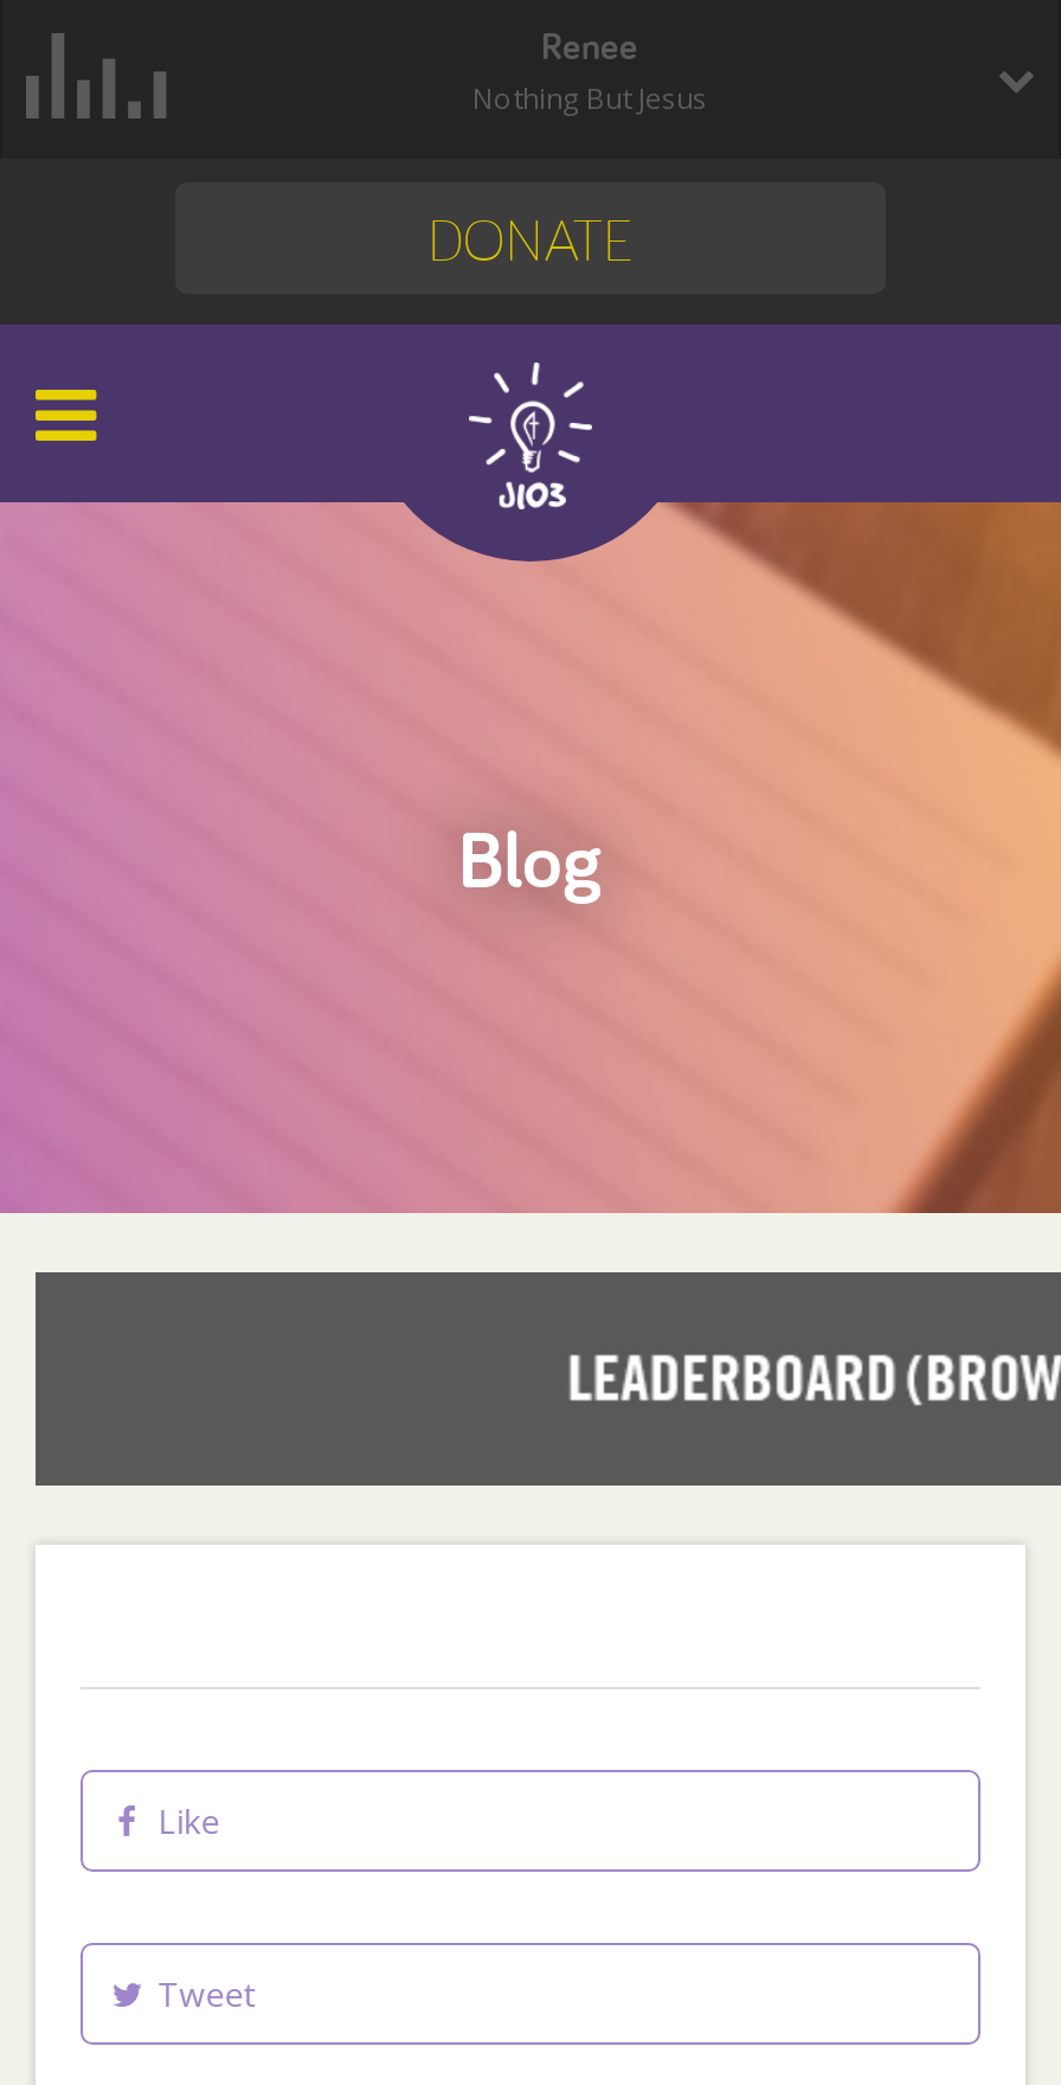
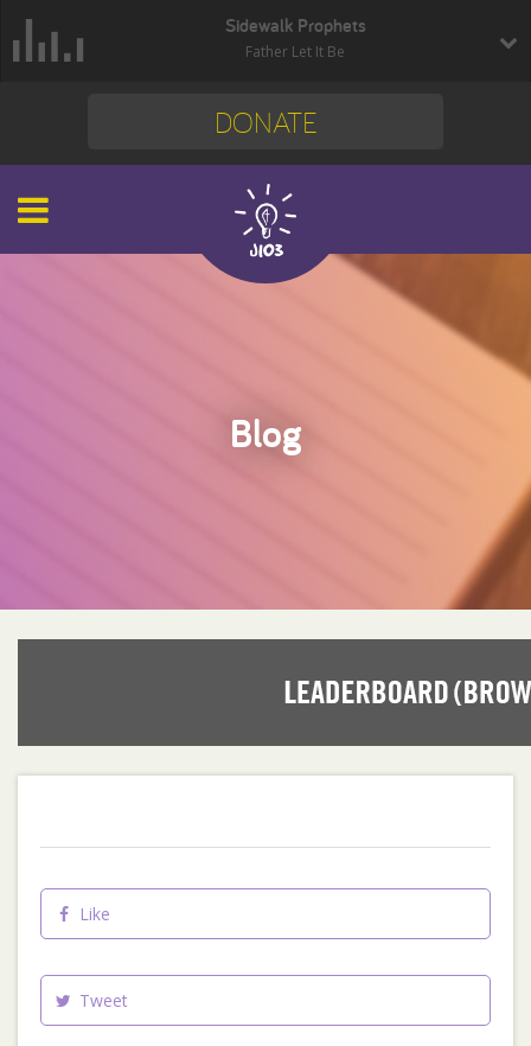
[472,21,707,118] Renee | Nothing But Jesus -> [225,13,366,62] Sidewalk Prophets | Father Let It Be

